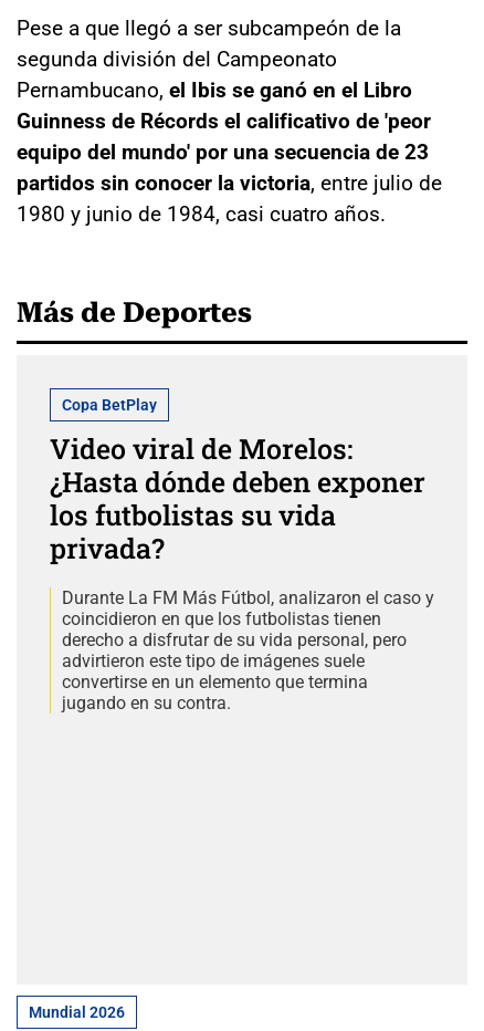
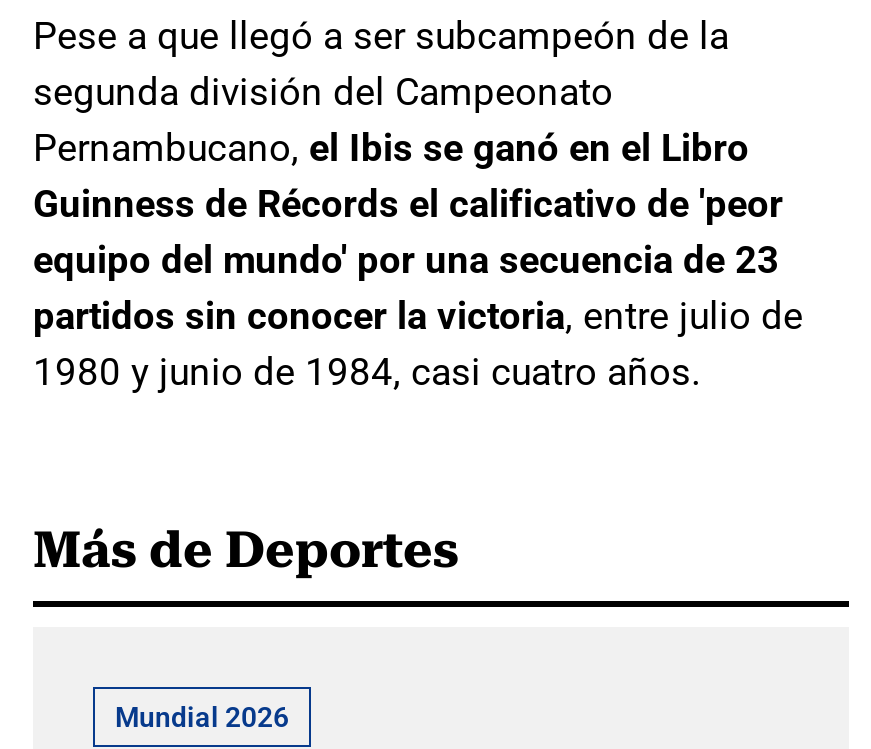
[50,395,434,713] Copa BetPlay | Video viral de Morelos: | ¿Hasta dónde deben exponer | los futbolistas su vida | privada? | Durante La FM Más Fútbol, analizaron el caso y | coincidieron en que los futbolistas tienen | derecho a disfrutar de su vida personal, pero | advirtieron este tipo de imágenes suele | convertirse en un elemento que termina | jugando en su contra. -> none

